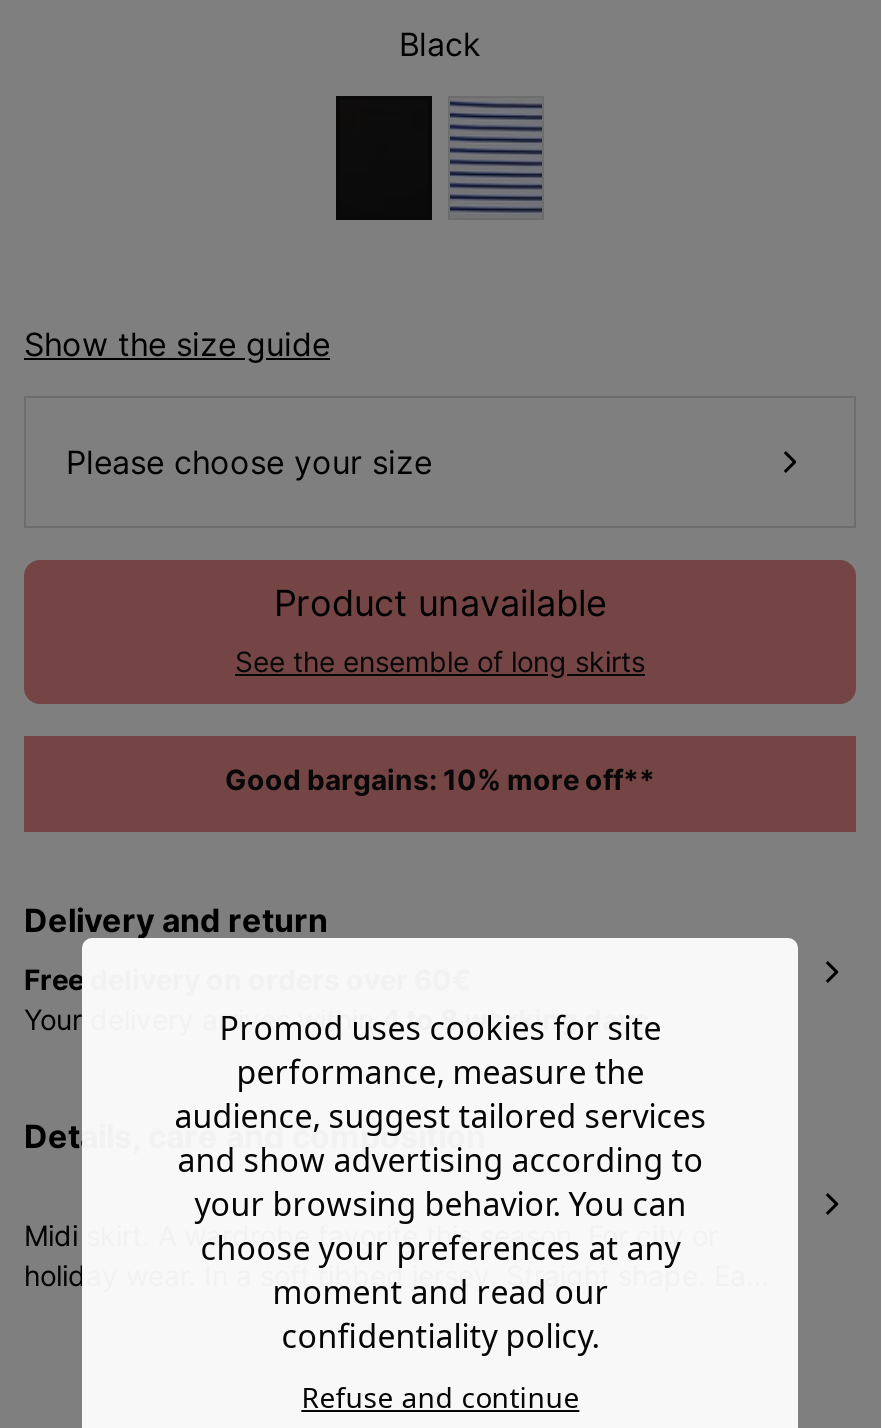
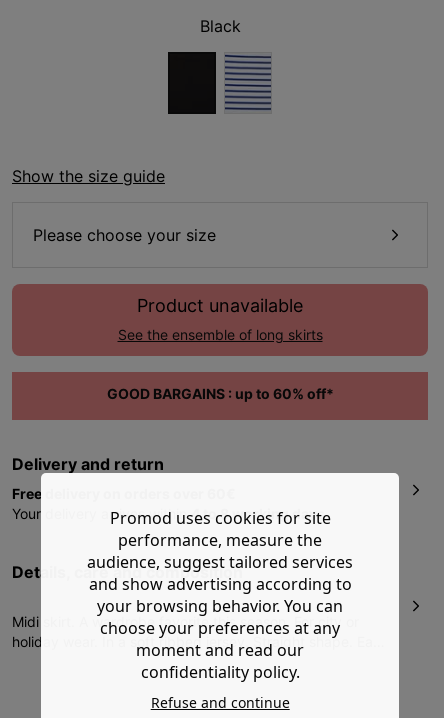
[247,762,655,796] Good bargains: 10% more off** -> [117,385,333,402] GOOD BARGAINS : up to 60% off*

